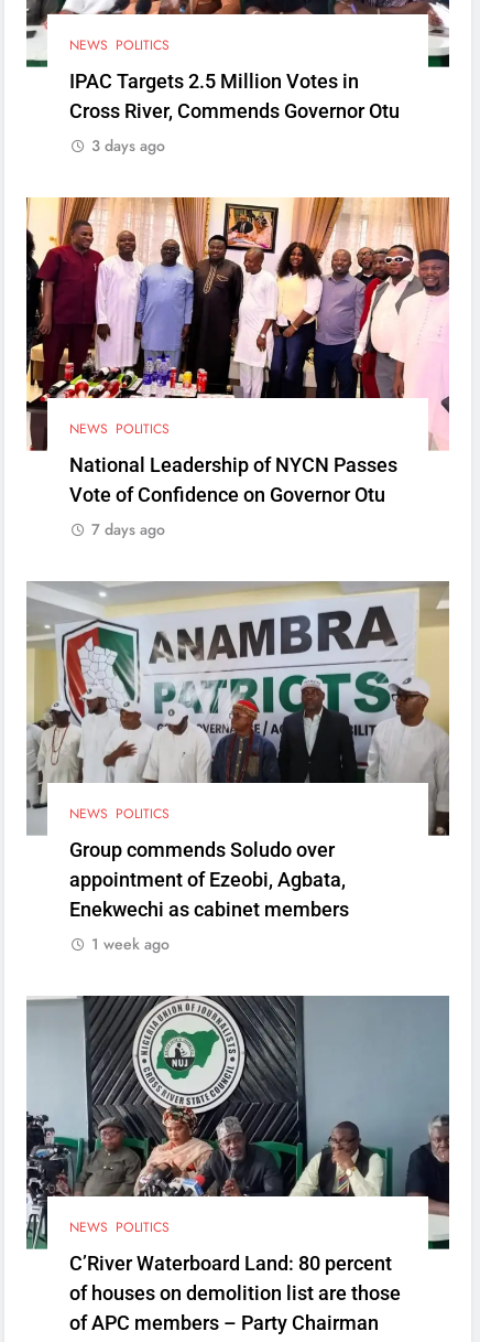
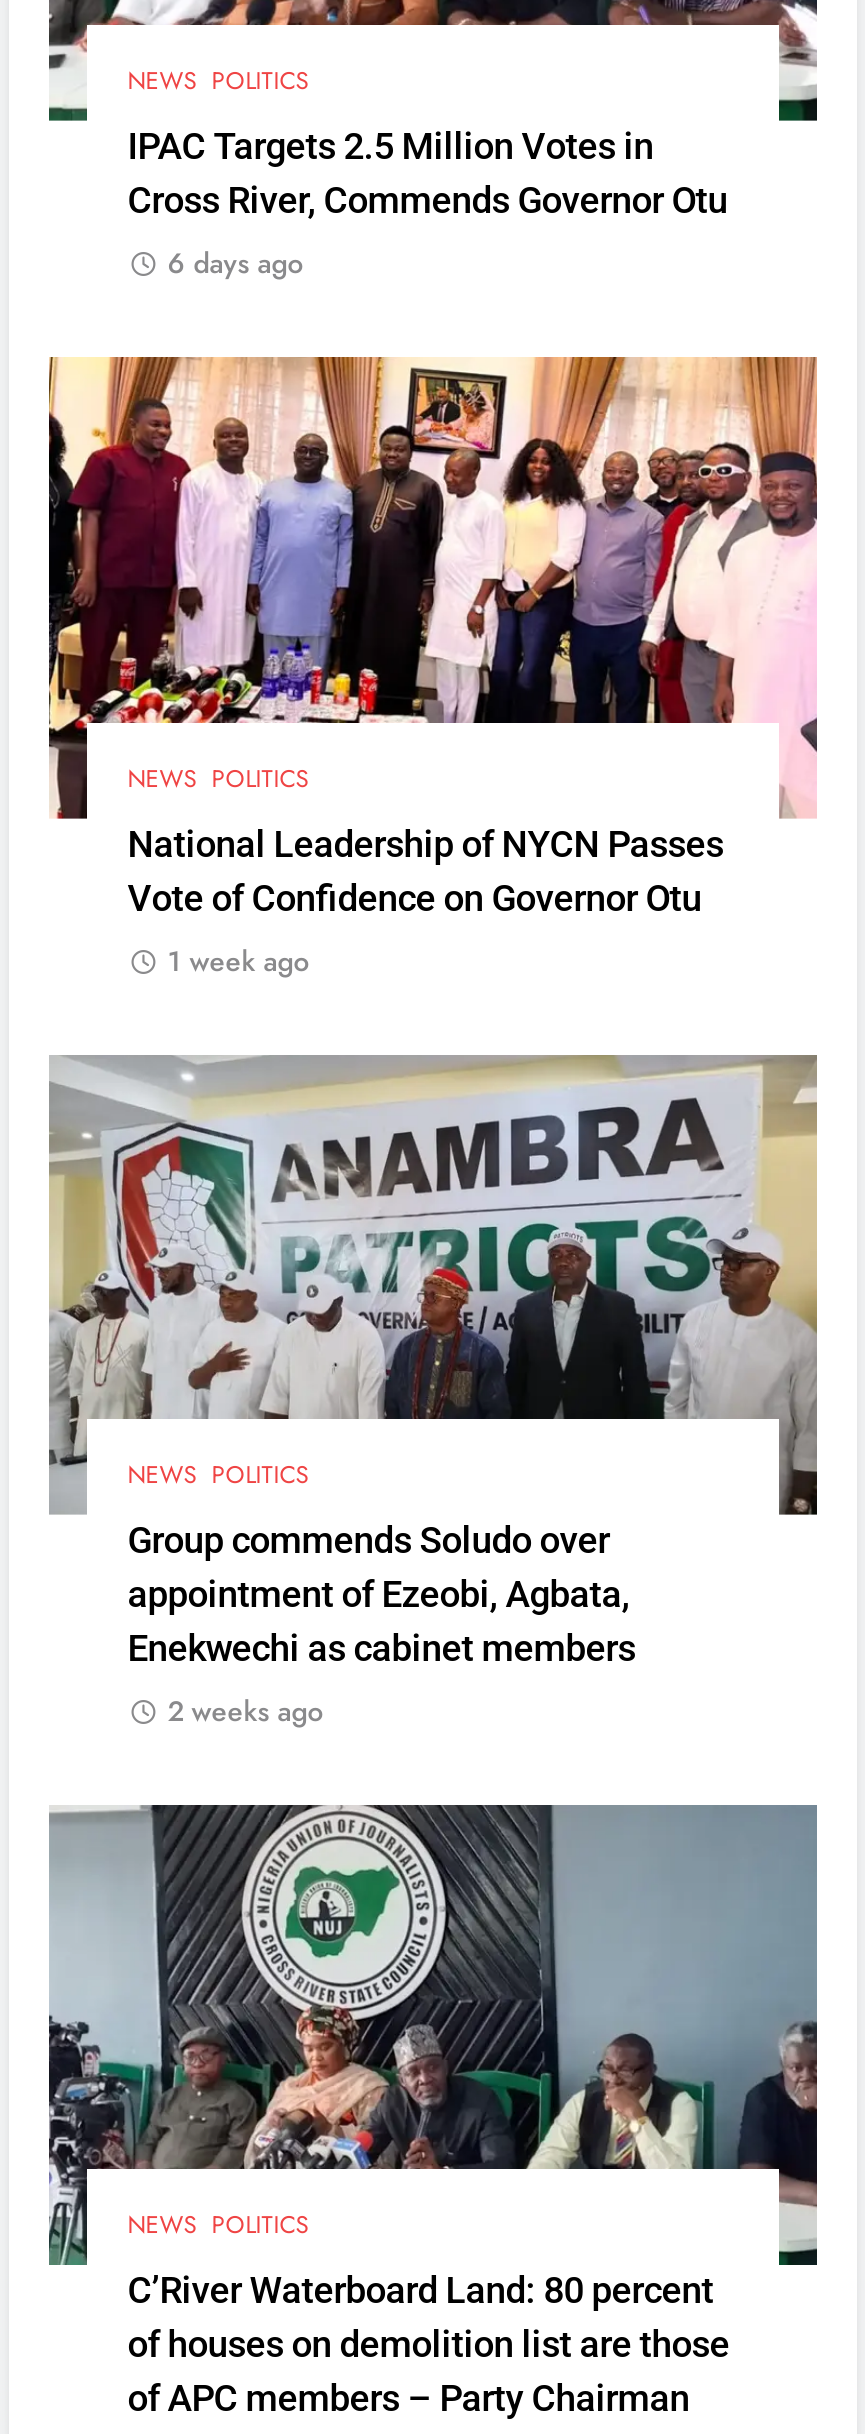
[92,134,165,156] 3 days ago -> [167,244,303,284] 6 days ago
[92,519,165,541] 7 days ago -> [167,941,309,981] 1 week ago
[92,933,170,955] 1 week ago -> [167,1691,323,1731] 2 weeks ago

